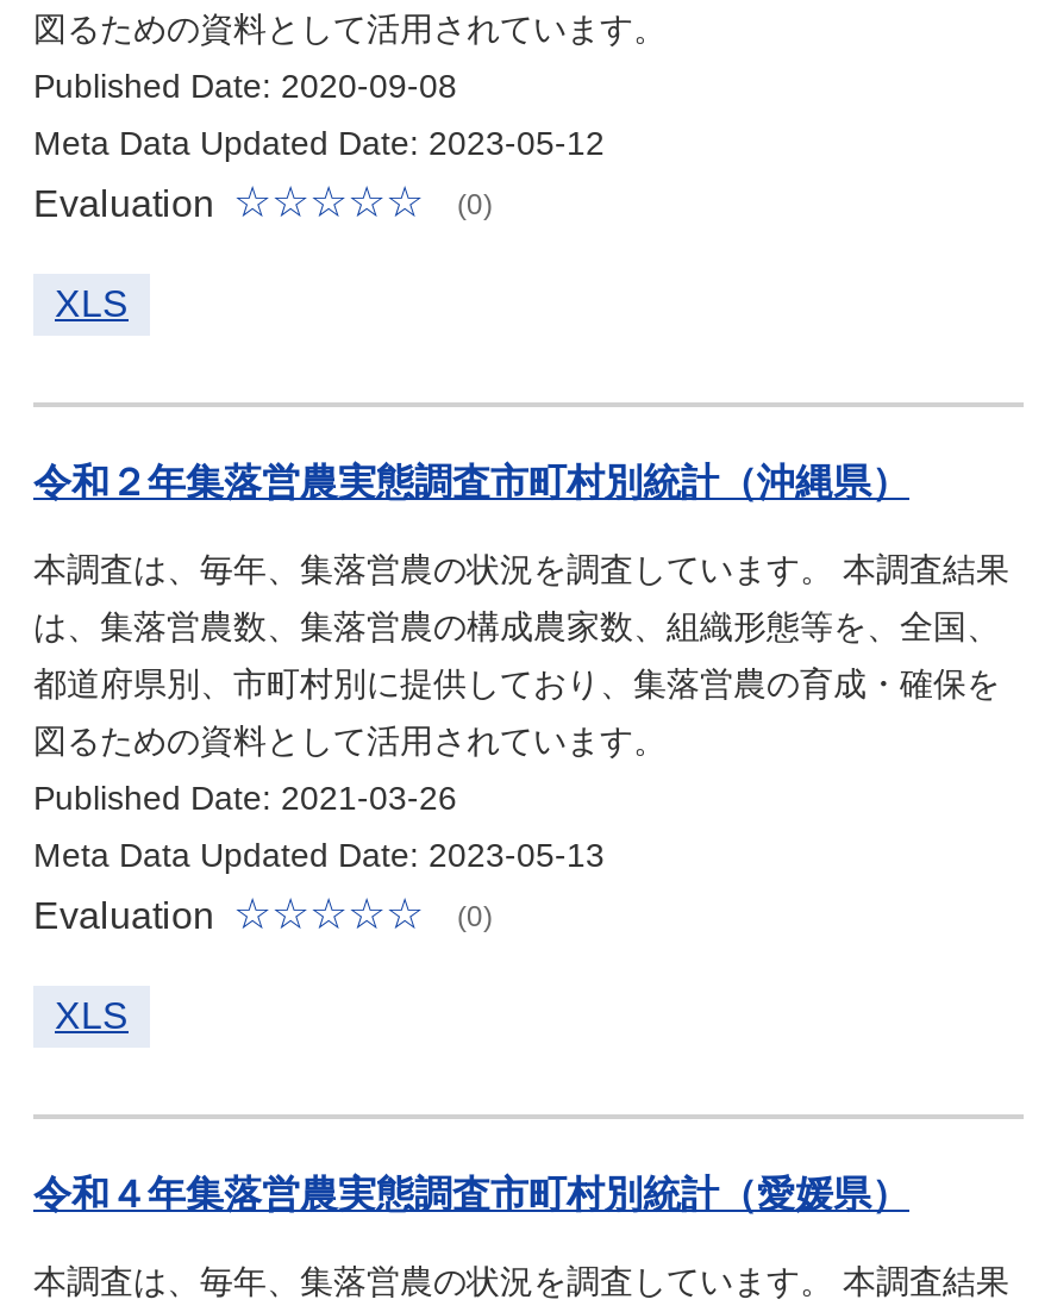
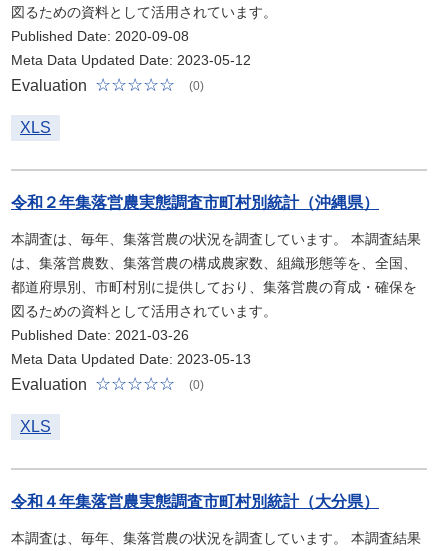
[33,1174,909,1215] 令和４年集落営農実態調査市町村別統計（愛媛県） -> [11,493,379,510] 令和４年集落営農実態調査市町村別統計（大分県）

